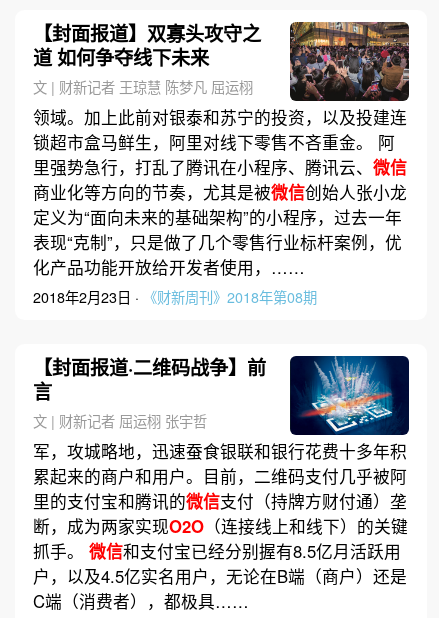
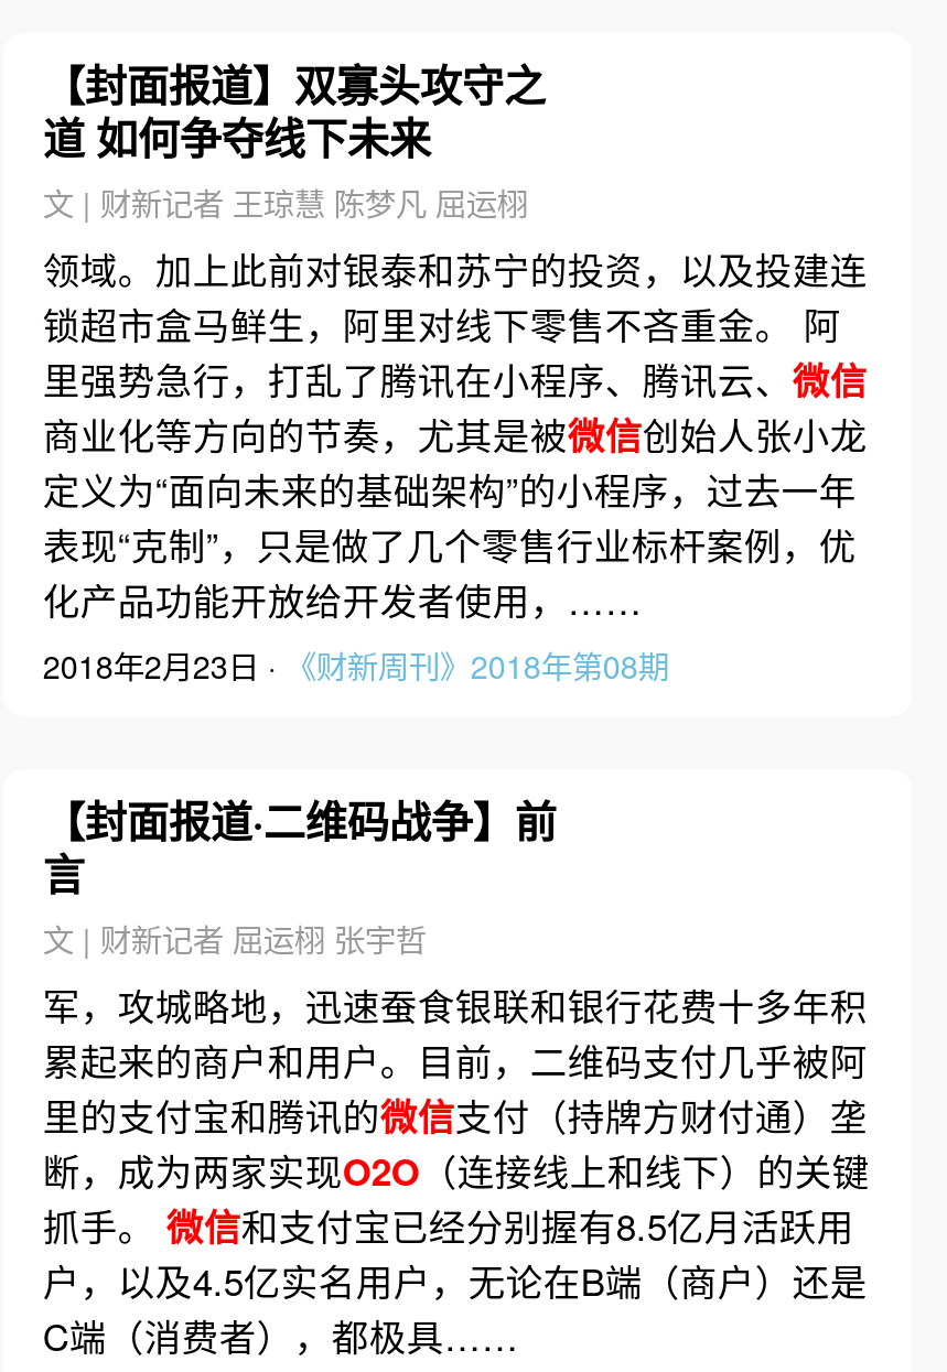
[289,21,410,102] [image] -> none
[289,355,410,436] [image] -> none

